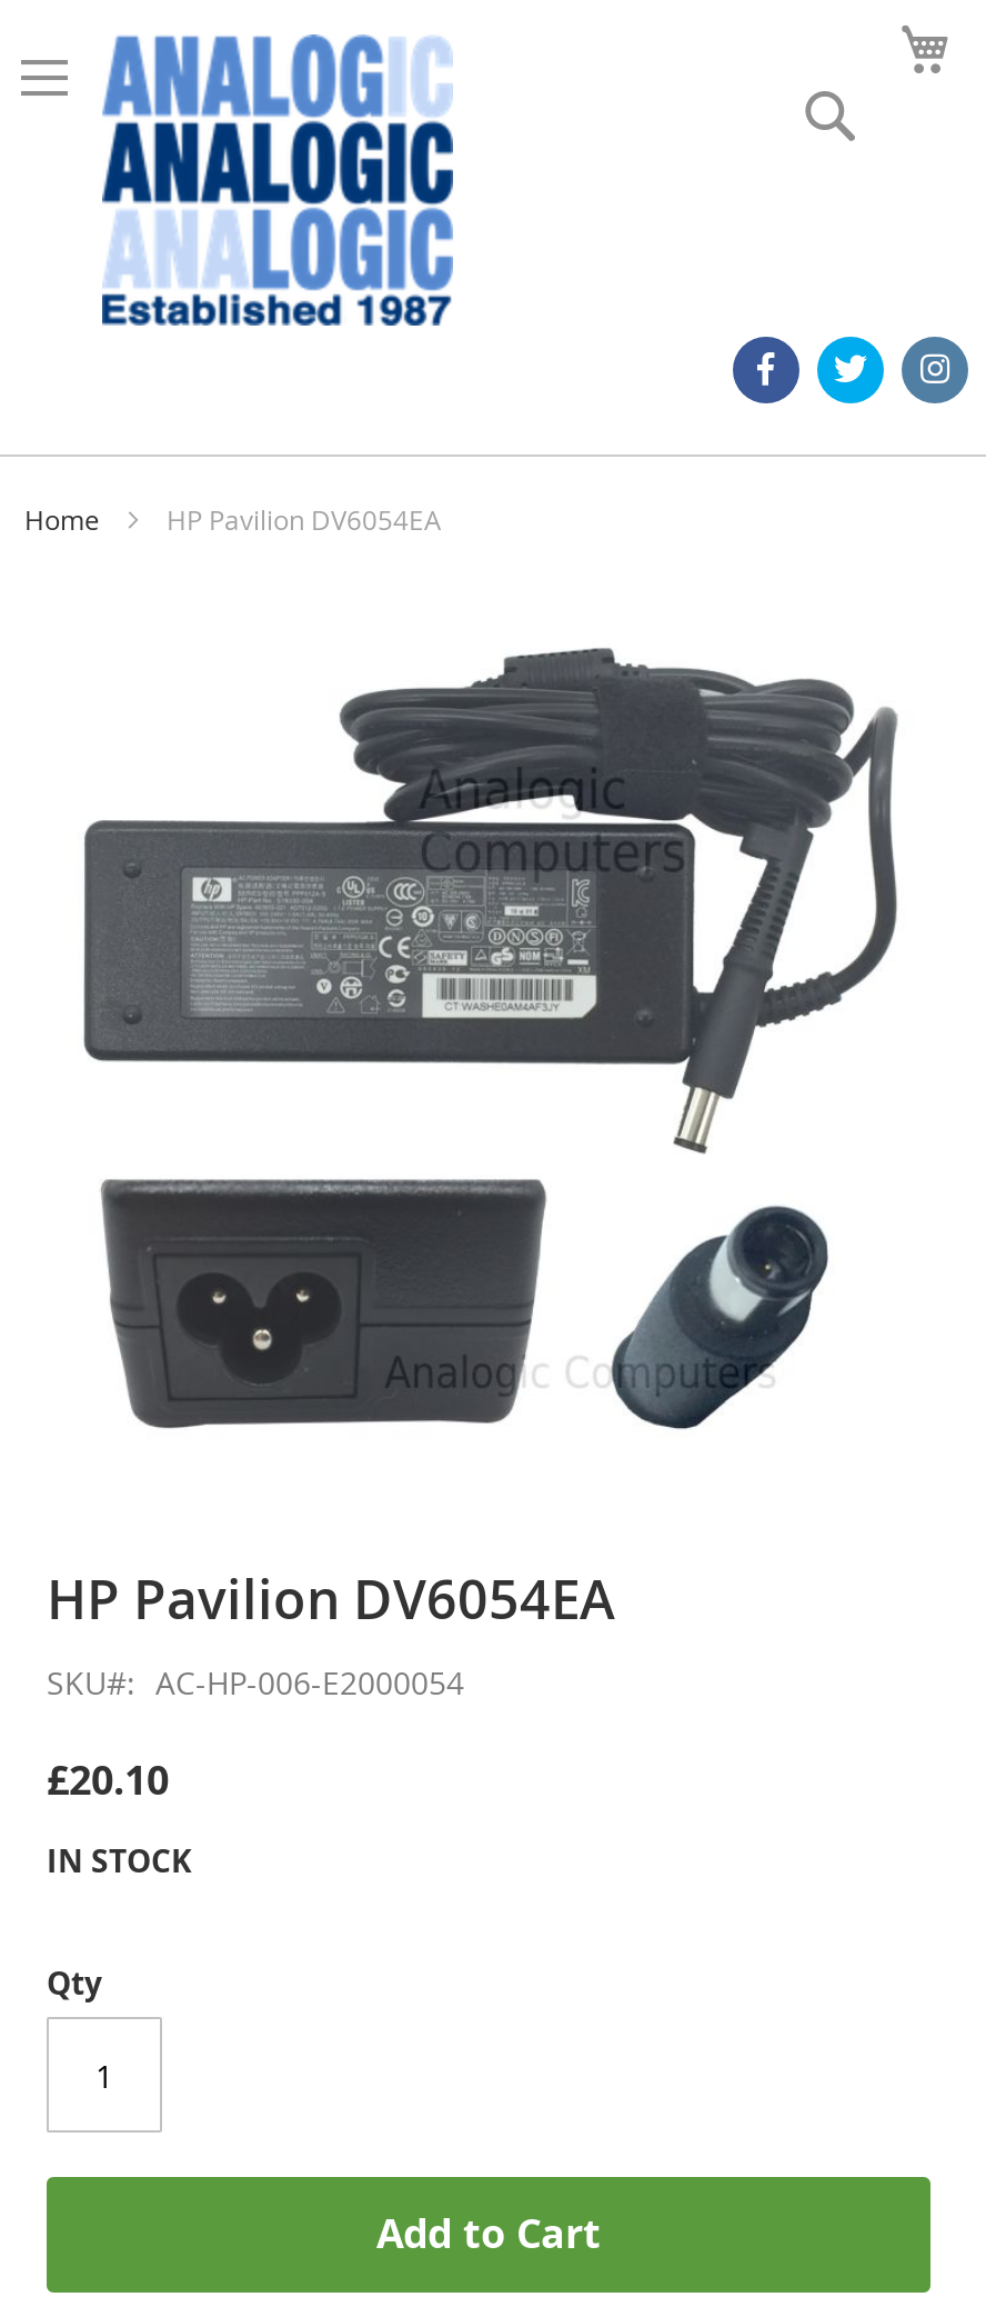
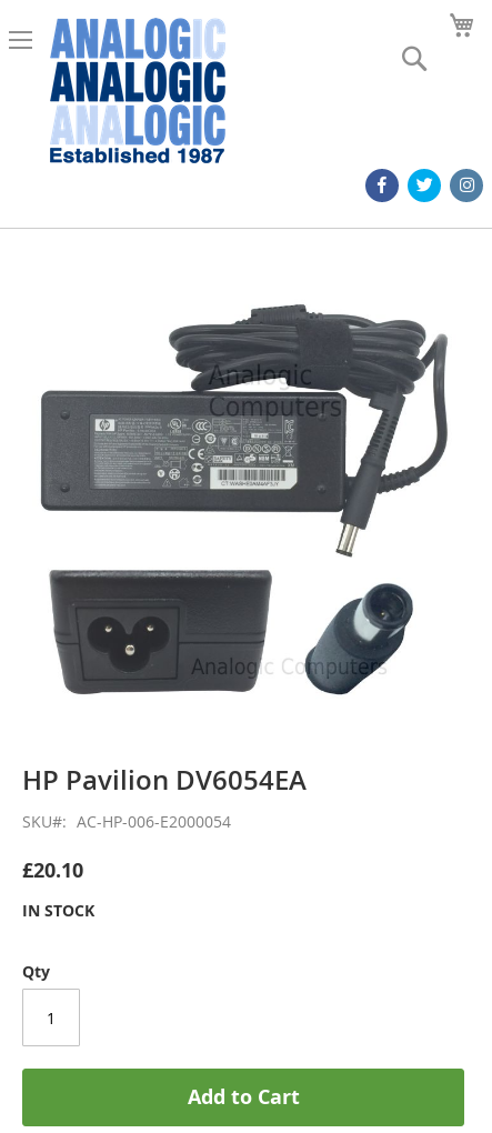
[24,501,442,537] Home | HP Pavilion DV6054EA -> none

